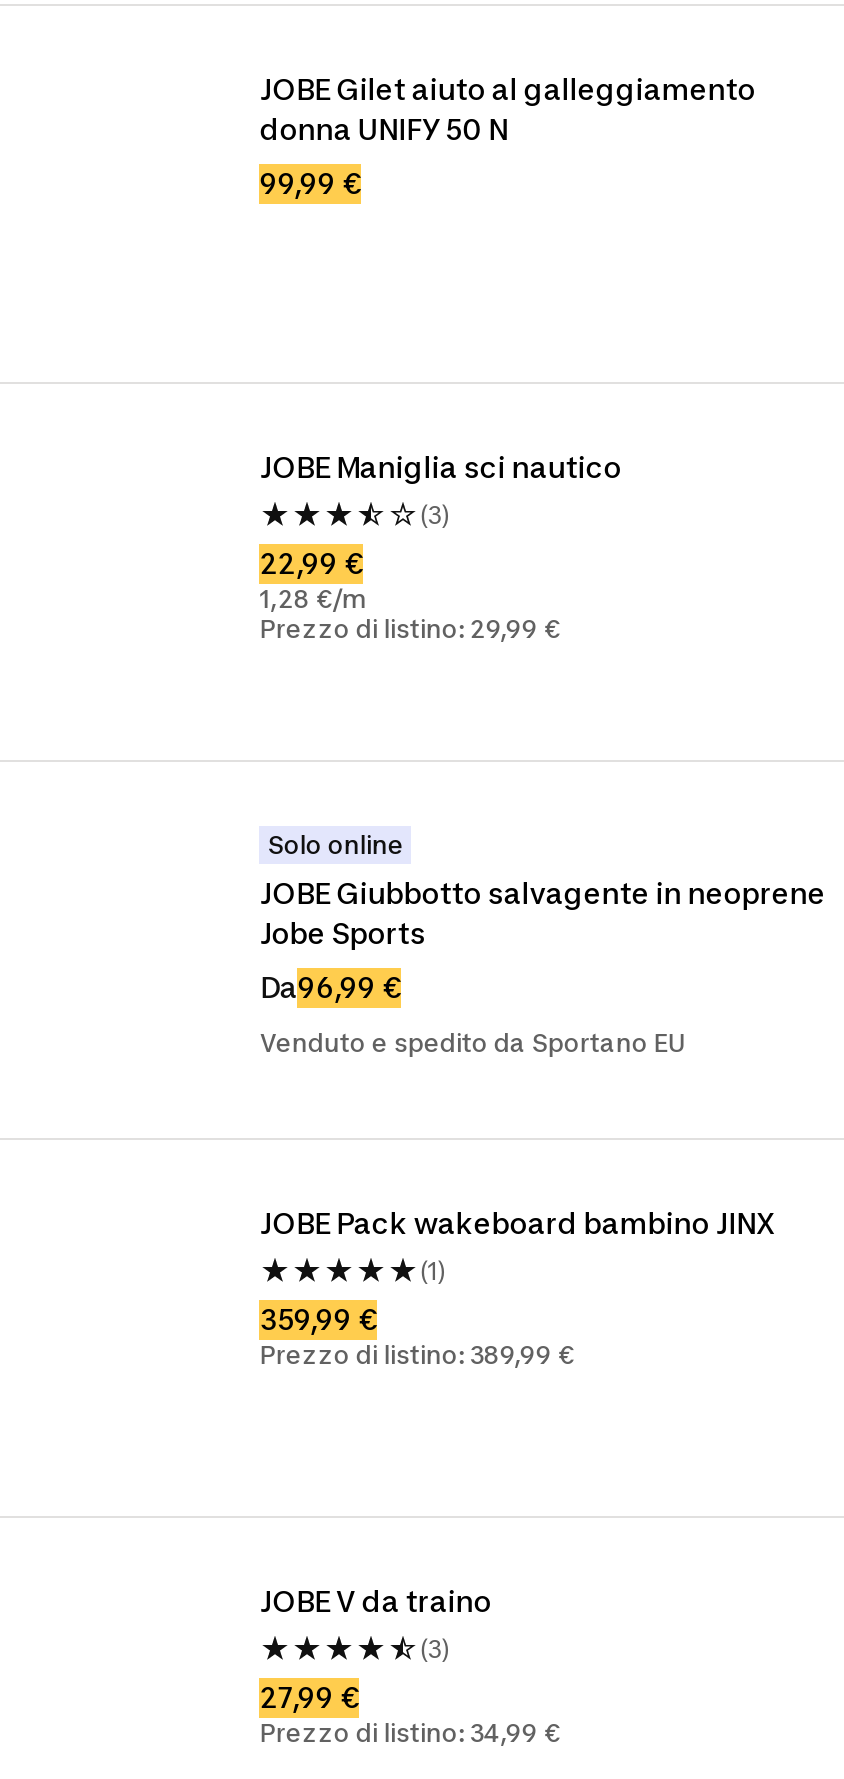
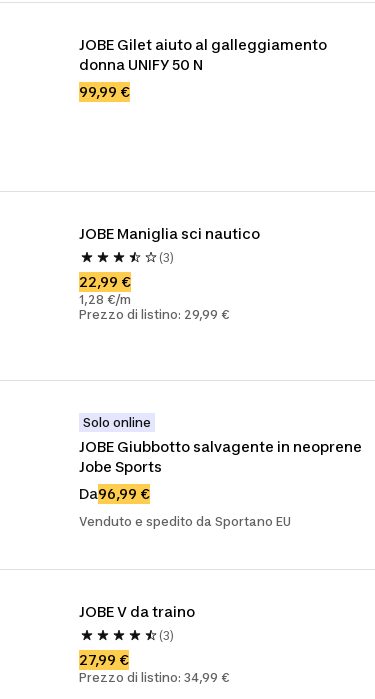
[260,1206,776,1370] JOBE Pack wakeboard bambino JINX | (1) | 359,99 € | Prezzo di listino: 389,99 € -> none

